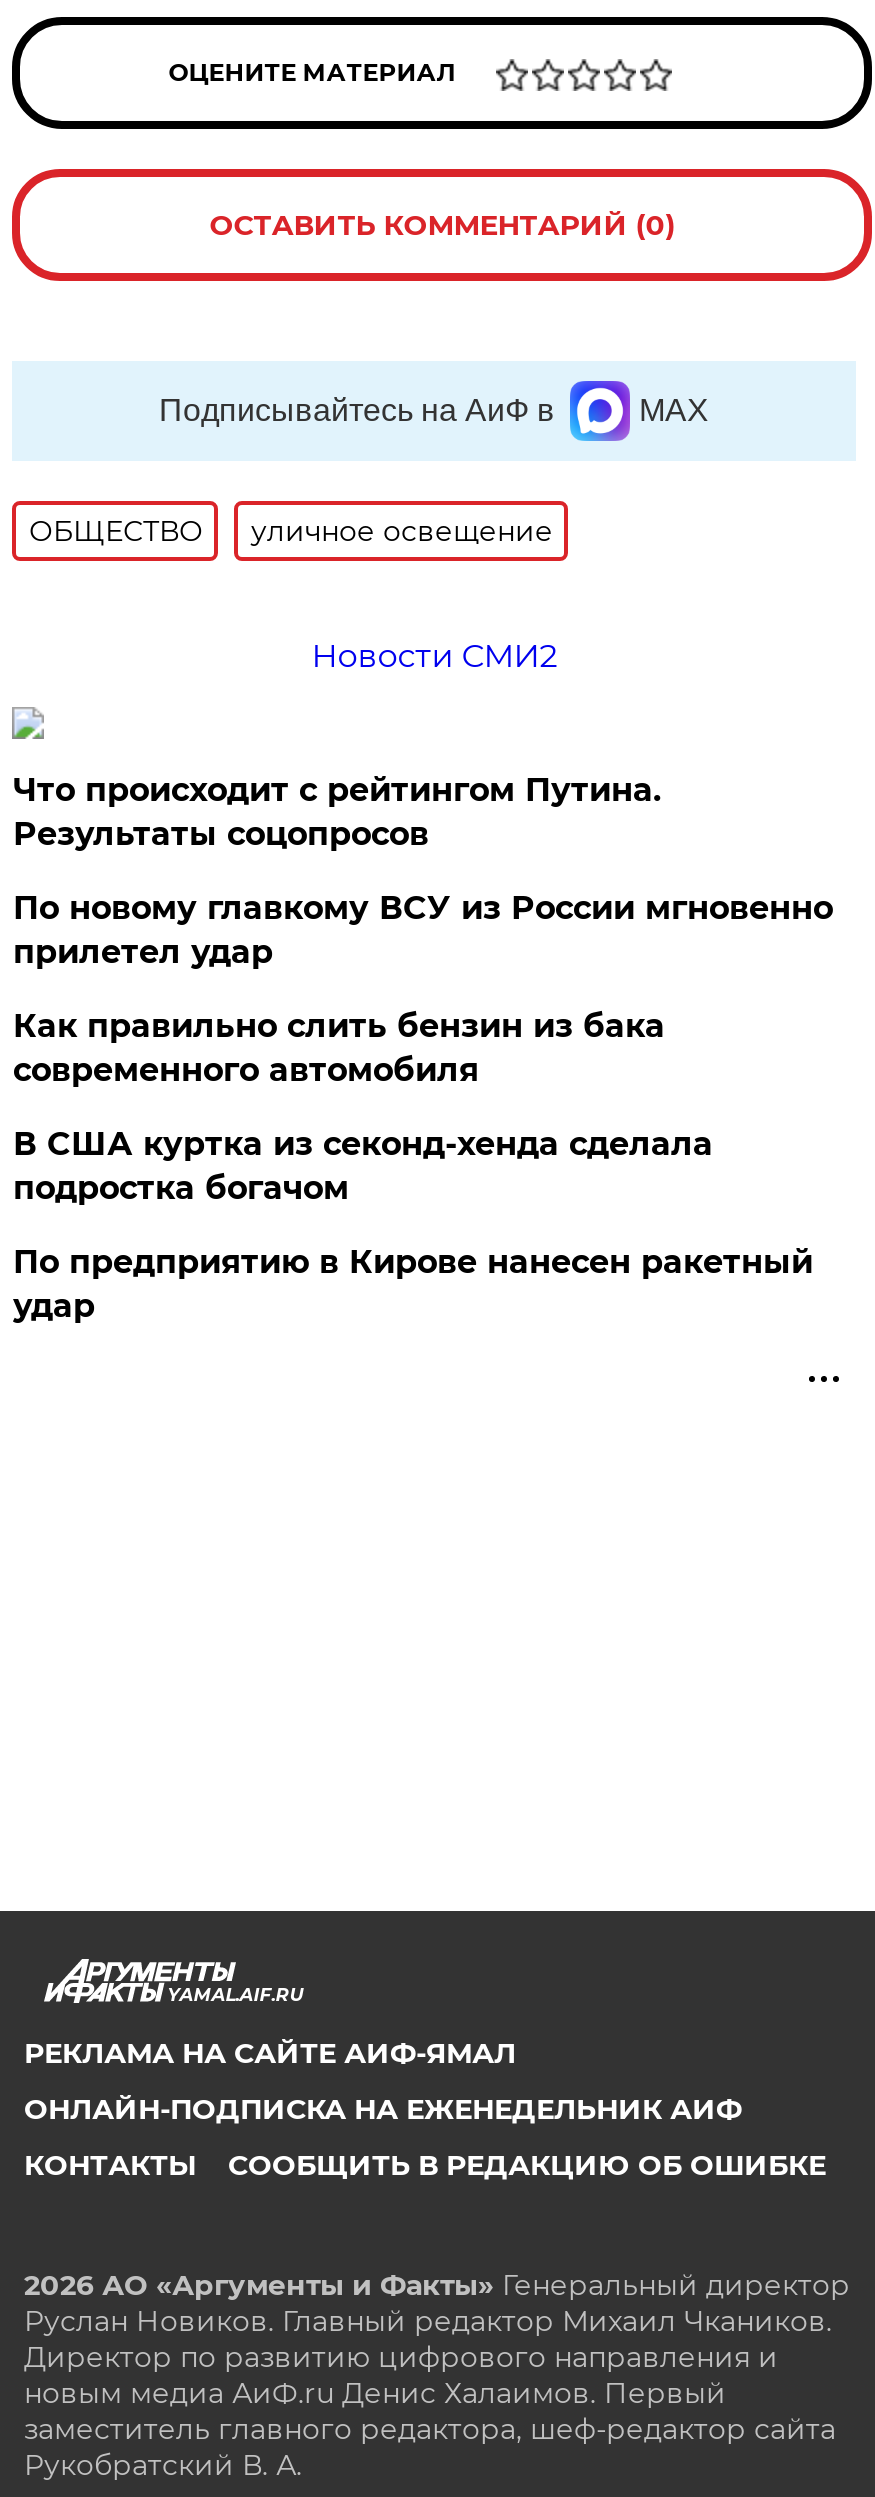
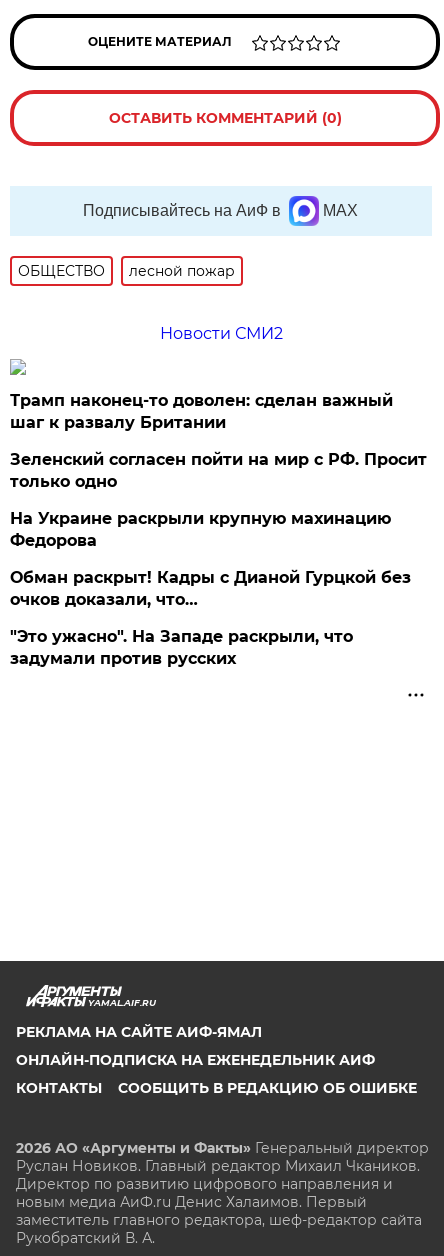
[251,513,553,549] уличное освещение -> [129,262,235,280] лесной пожар
[13,771,661,853] Что происходит с рейтингом Путина. | Результаты соцопросов -> [10,391,393,432] Трамп наконец-то доволен: сделан важный | шаг к развалу Британии
[13,889,833,971] По новому главкому ВСУ из России мгновенно | прилетел удар -> [10,450,427,491] Зеленский согласен пойти на мир с РФ. Просит | только одно
[13,1007,665,1089] Как правильно слить бензин из бака | современного автомобиля -> [10,509,391,550] На Украине раскрыли крупную махинацию | Федорова
[13,1125,713,1207] В США куртка из секонд-хенда сделала | подростка богачом -> [10,568,411,609] Обман раскрыт! Кадры с Дианой Гурцкой без | очков доказали, что…
[13,1243,813,1325] По предприятию в Кирове нанесен ракетный | удар -> [10,627,353,668] "Это ужасно". На Западе раскрыли, что | задумали против русских

